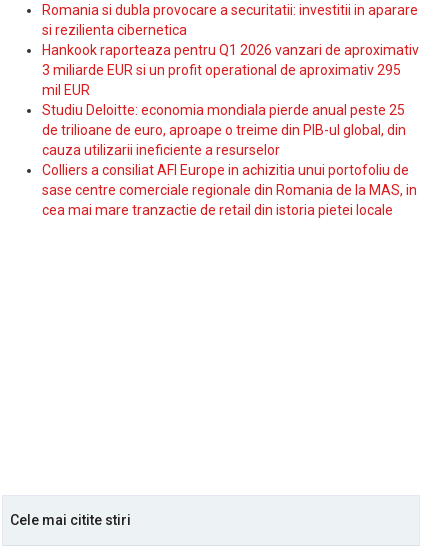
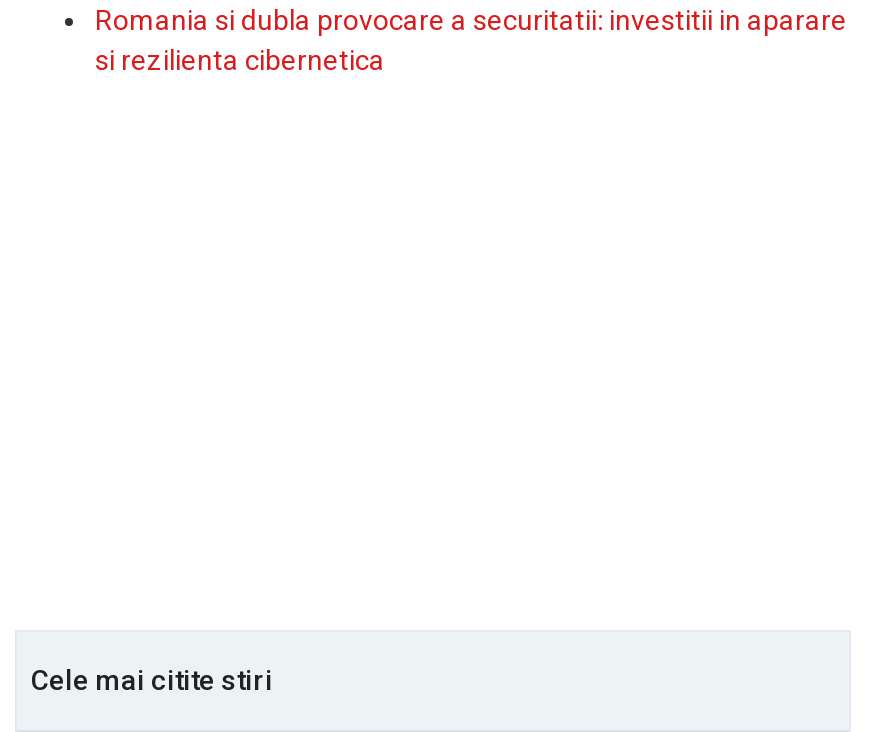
[42,42,419,218] Hankook raporteaza pentru Q1 2026 vanzari de aproximativ | 3 miliarde EUR si un profit operational de aproximativ 295 | mil EUR | Studiu Deloitte: economia mondiala pierde anual peste 25 | de trilioane de euro, aproape o treime din PIB-ul global, din | cauza utilizarii ineficiente a resurselor | Colliers a consiliat AFI Europe in achizitia unui portofoliu de | sase centre comerciale regionale din Romania de la MAS, in | cea mai mare tranzactie de retail din istoria pietei locale -> none

